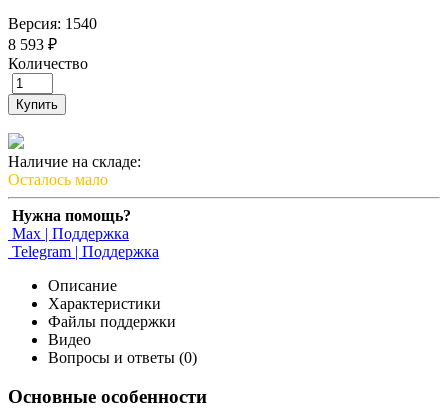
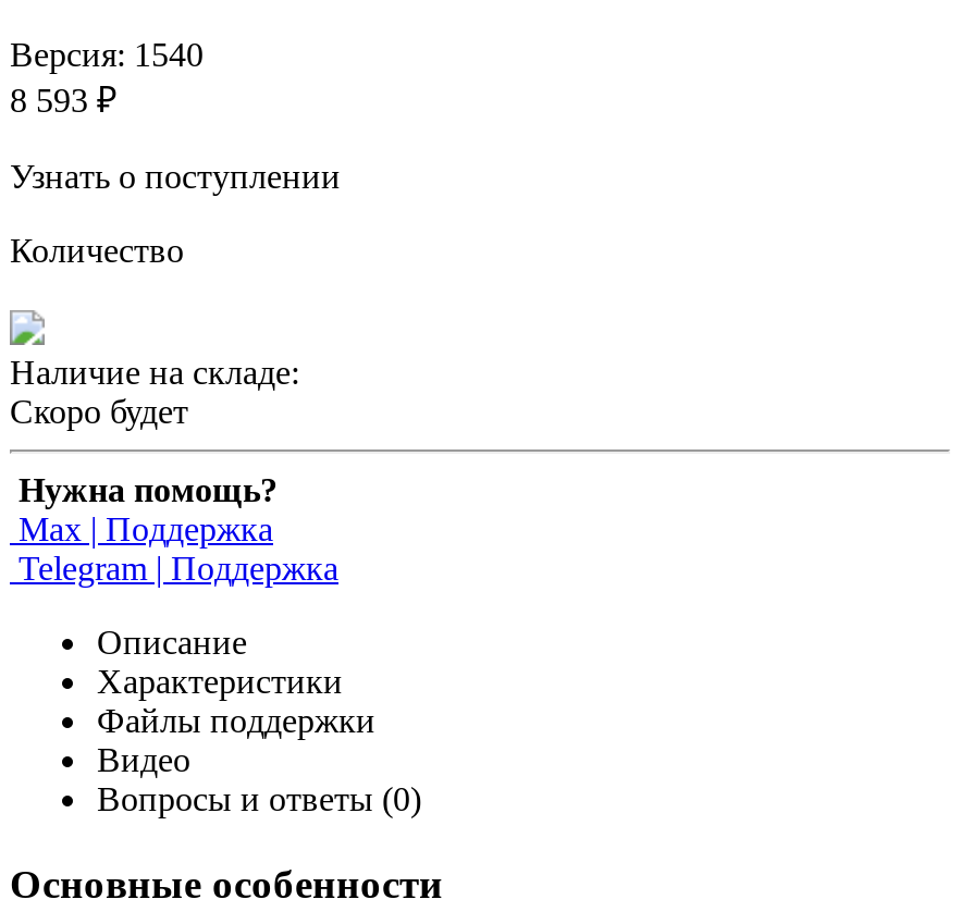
none -> [10,158,341,195] Узнать о поступлении
moved [8,55,88,72] -> [10,232,184,269]: Количество
[16,97,58,112] Купить -> none
[8,171,108,188] Осталось мало -> [10,393,188,430] Скоро будет

